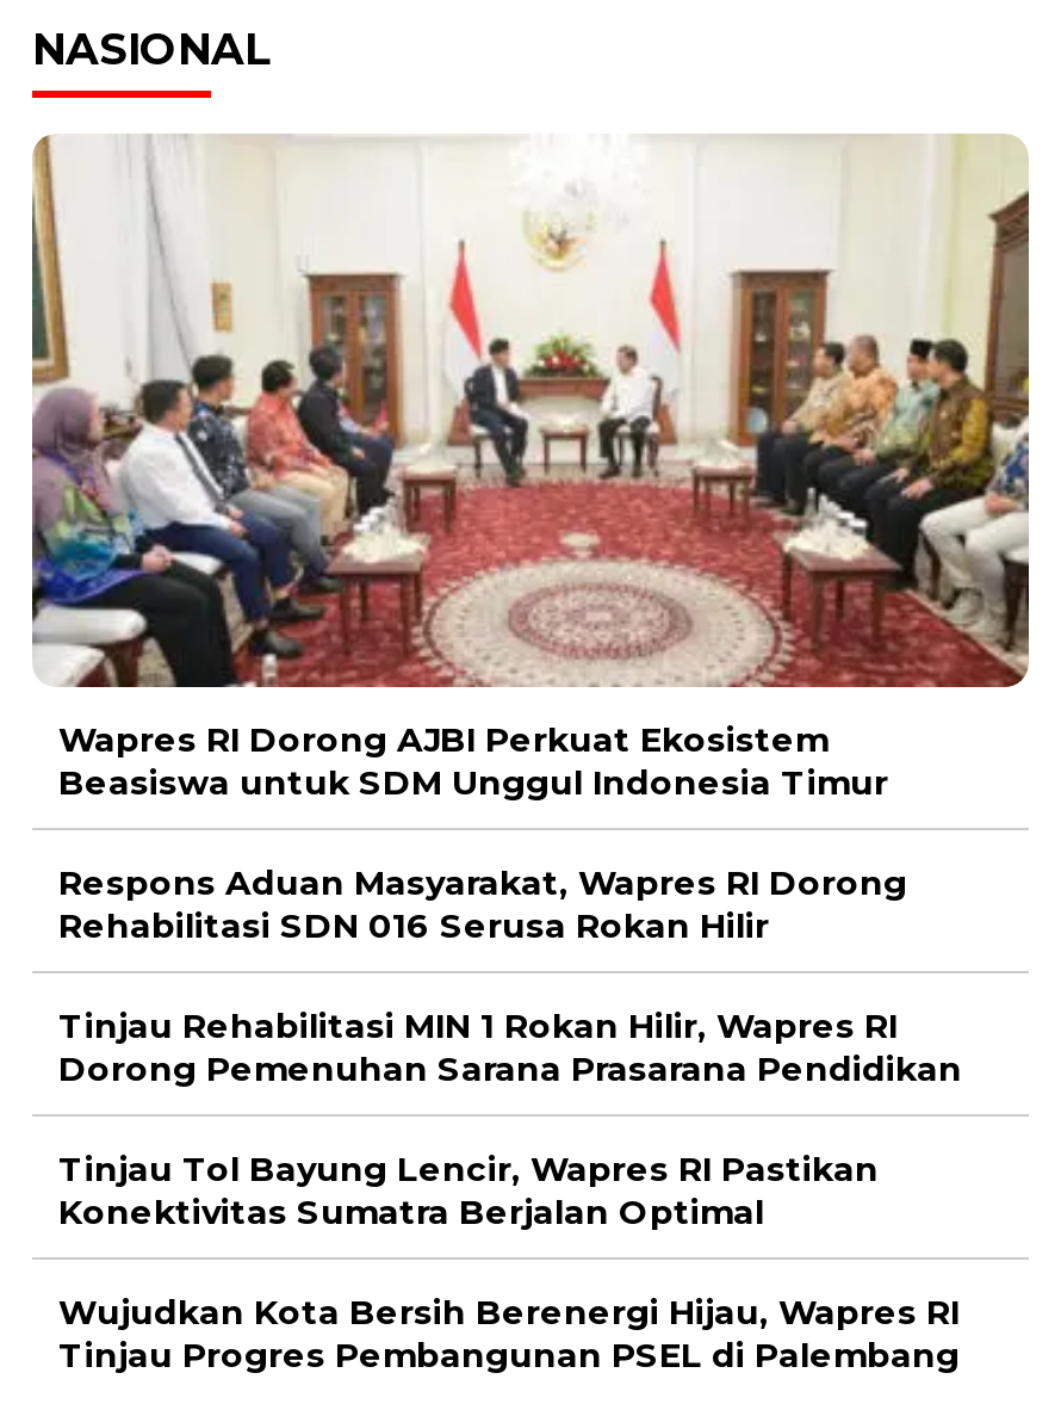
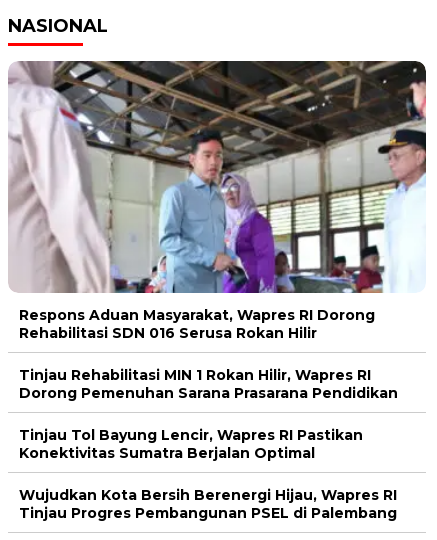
[30,134,1031,689] [image] -> [8,60,427,294] [image]
[58,718,888,804] Wapres RI Dorong AJBI Perkuat Ekosistem | Beasiswa untuk SDM Unggul Indonesia Timur -> none

